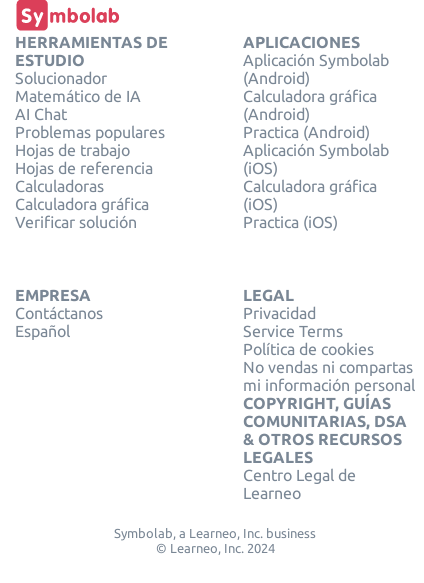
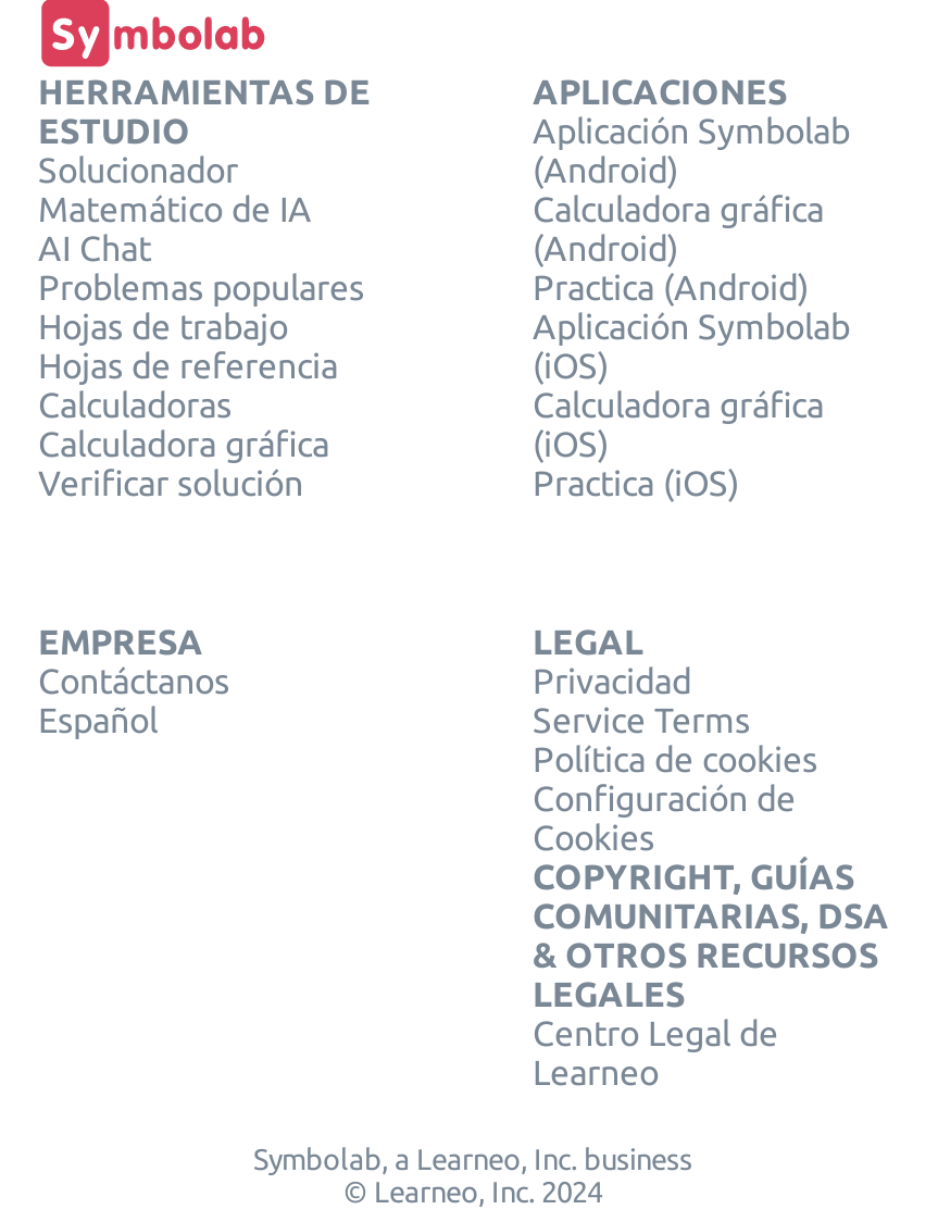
[242,358,414,394] No vendas ni compartas | mi información personal -> [533,780,796,858] Configuración de | Cookies

